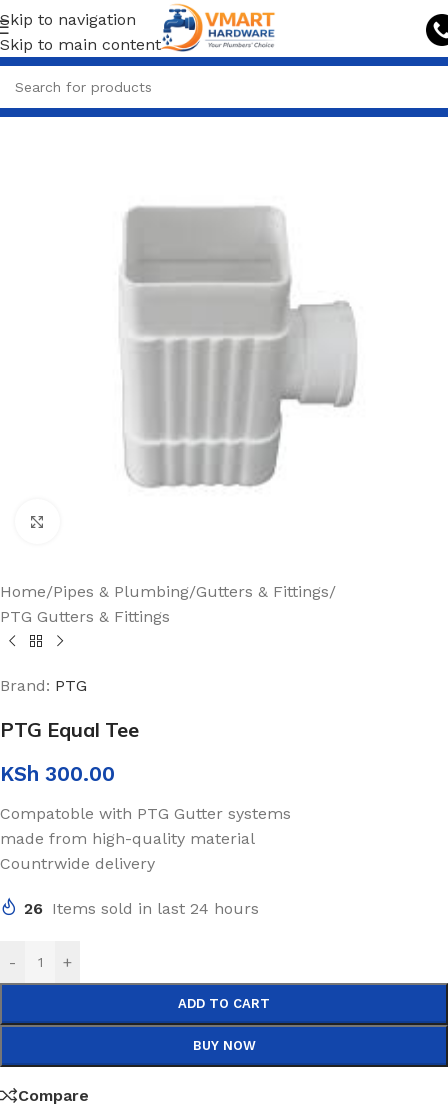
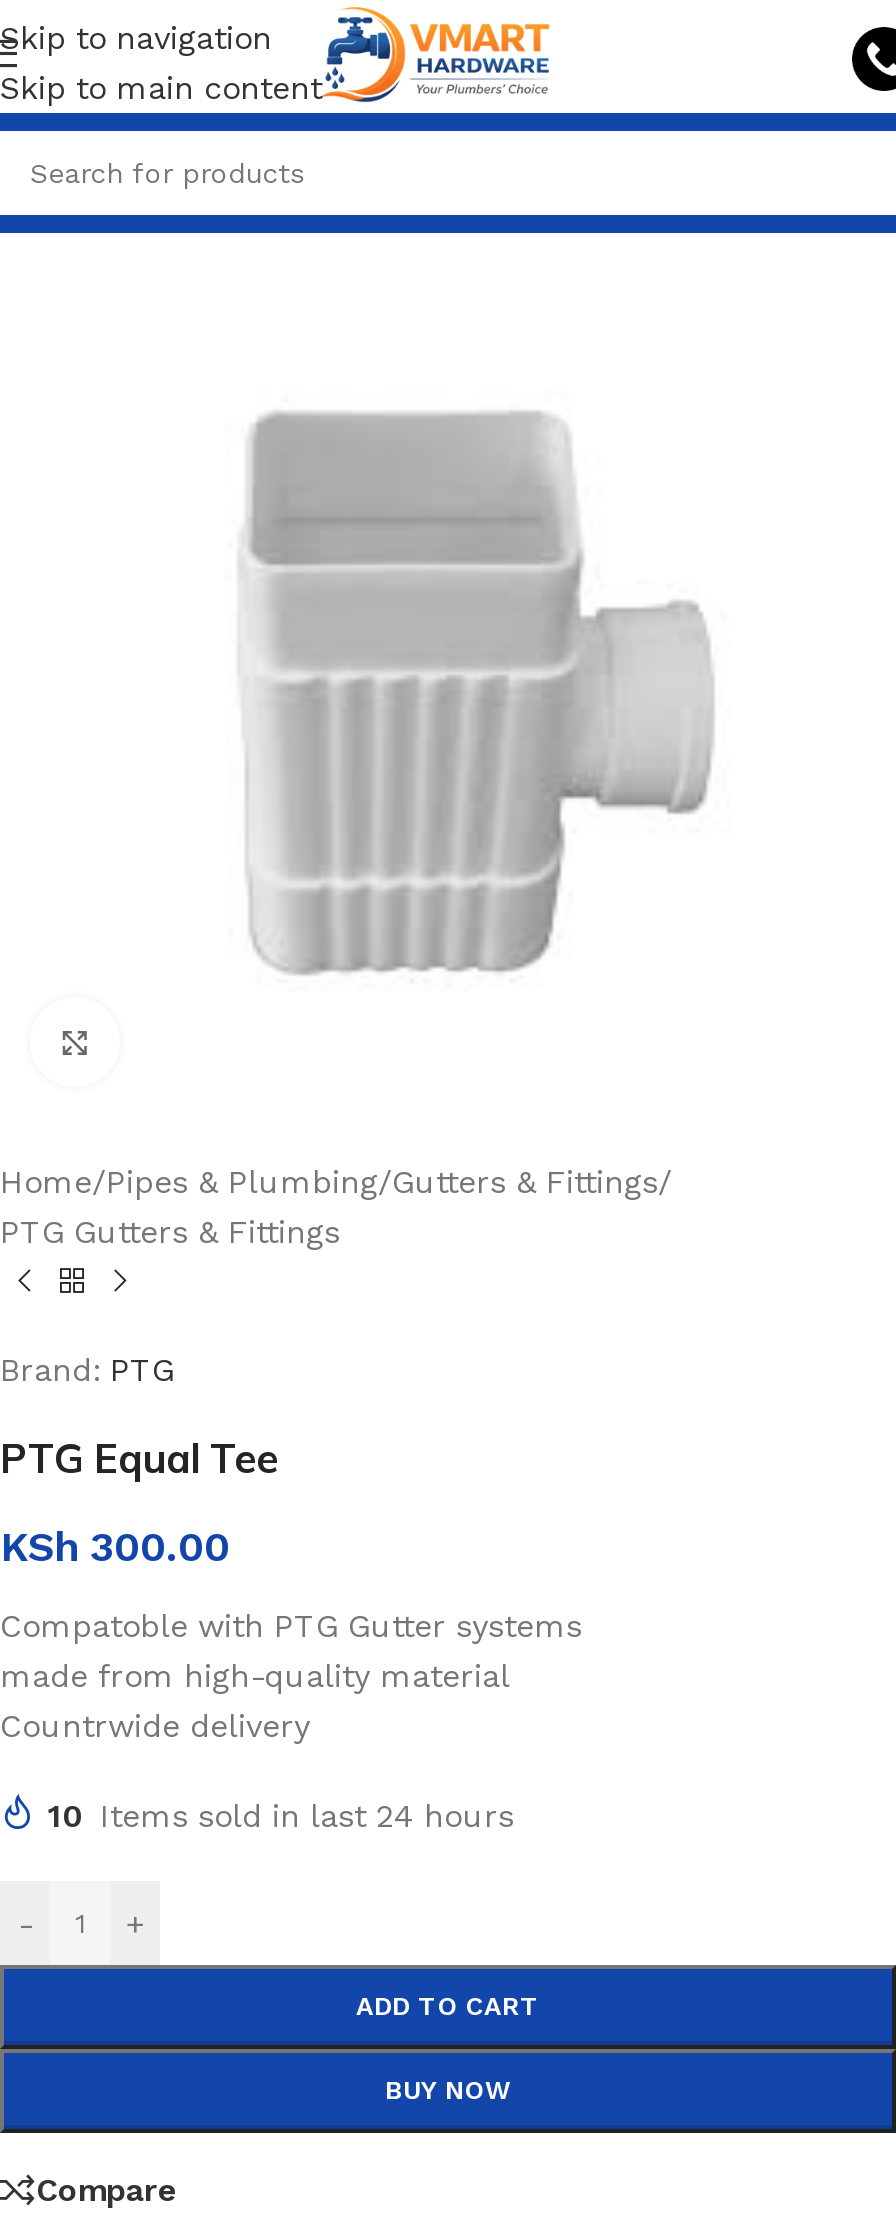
[24,899,259,918] 26 Items sold in last 24 hours -> [48,1797,514,1835] 10 Items sold in last 24 hours

